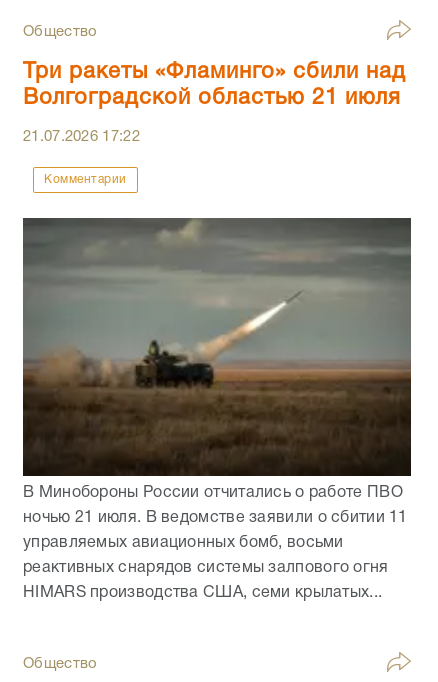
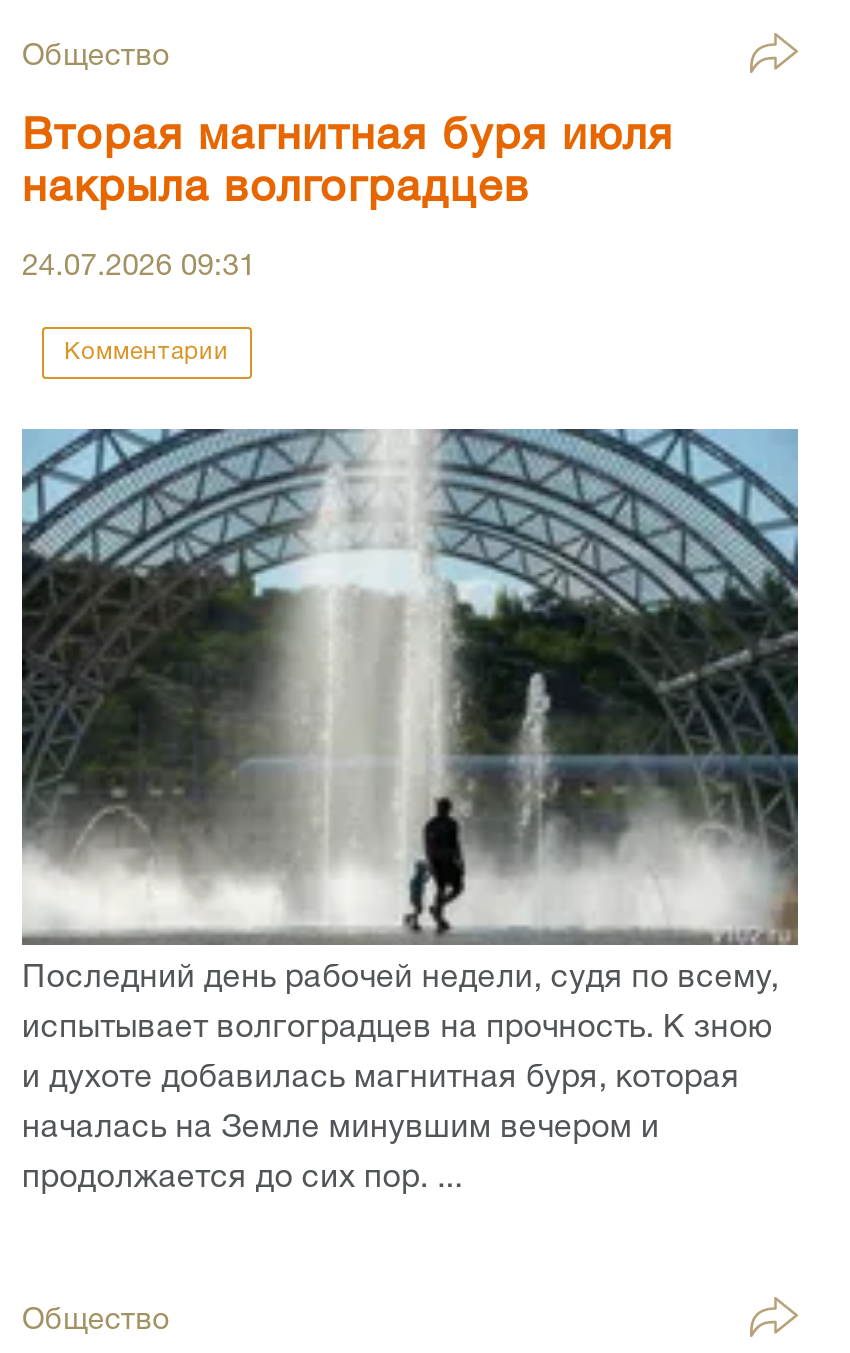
[23,62,406,108] Три ракеты «Фламинго» сбили над | Волгоградской областью 21 июля -> [22,117,674,209] Вторая магнитная буря июля | накрыла волгоградцев
[23,130,140,144] 21.07.2026 17:22 -> [22,253,256,281] 24.07.2026 09:31
[22,217,412,500] [image] | В Минобороны России отчитались о работе ПВО -> [20,427,800,993] [image] | Последний день рабочей недели, судя по всему,
[23,511,408,525] ночью 21 июля. В ведомстве заявили о сбитии 11 -> [22,1015,772,1043] испытывает волгоградцев на прочность. К зною
[23,536,344,550] управляемых авиационных бомб, восьми -> [22,1065,740,1093] и духоте добавилась магнитная буря, которая
[23,561,389,575] реактивных снарядов системы залпового огня -> [22,1115,660,1143] началась на Земле минувшим вечером и
[23,586,382,600] HIMARS производства США, семи крылатых... -> [22,1165,463,1193] продолжается до сих пор. ...

